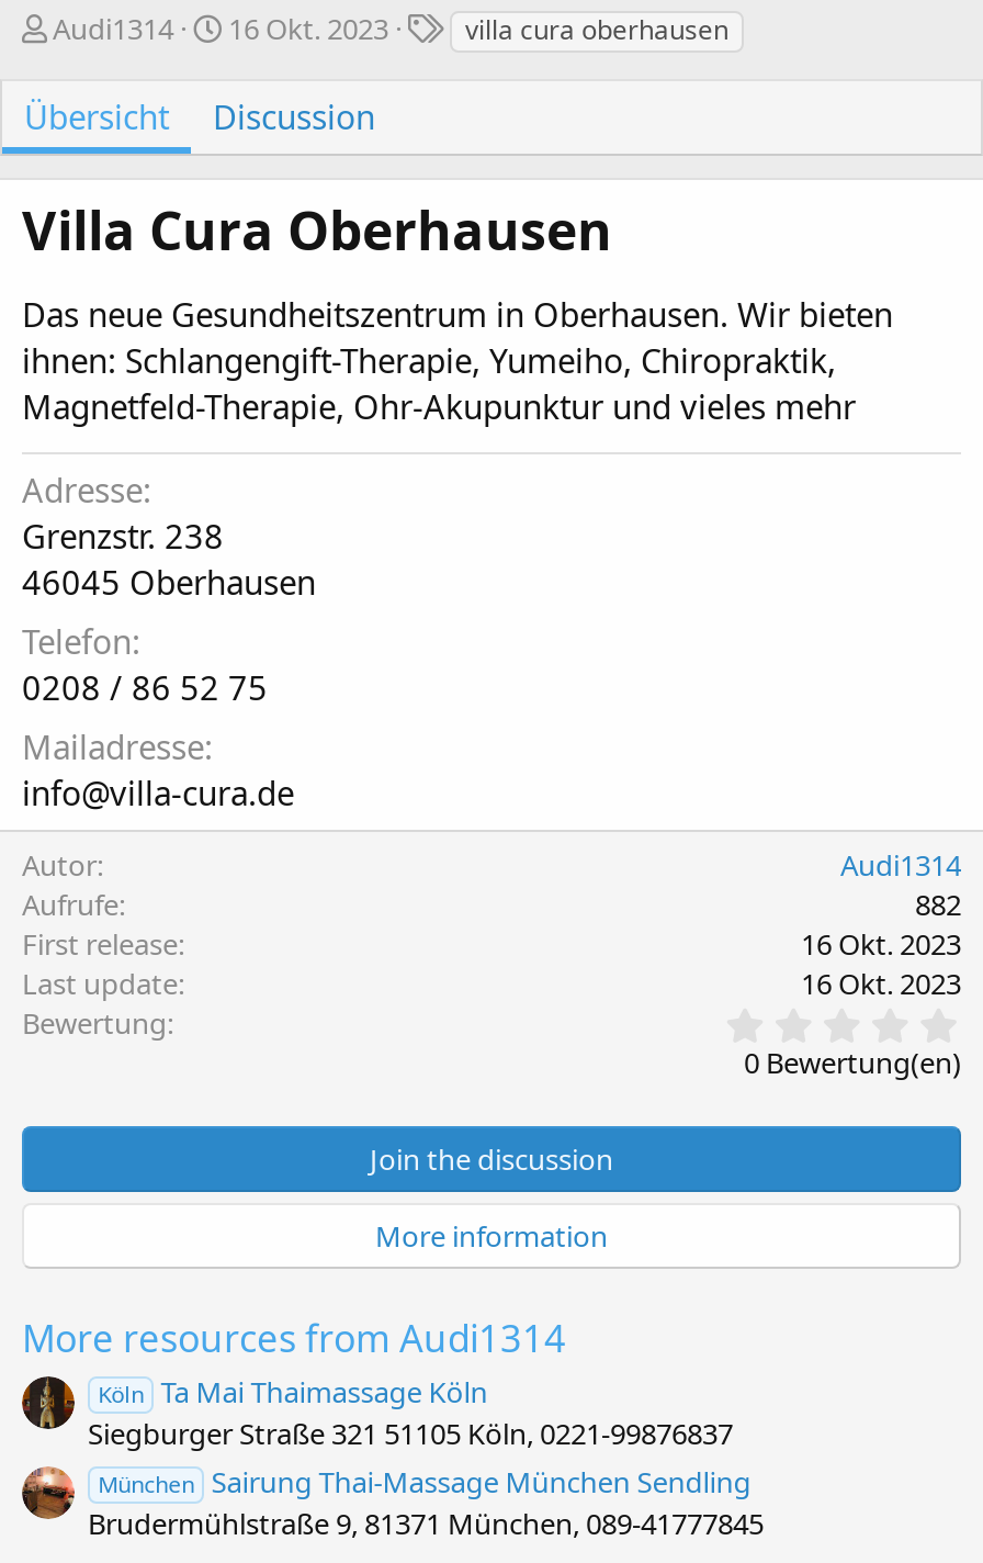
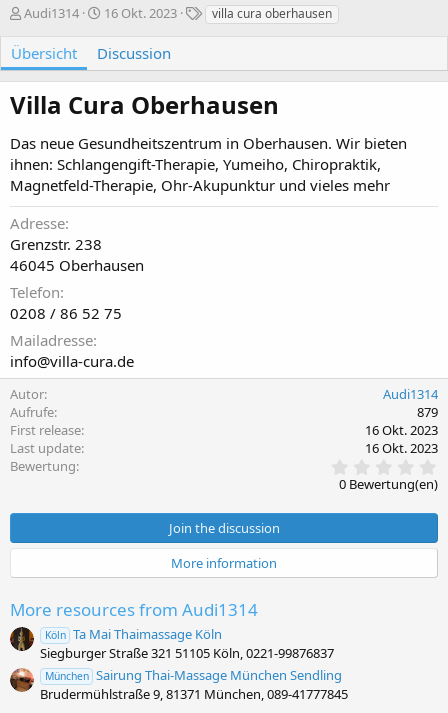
[915,885,961,925] 882 -> [417,403,438,421] 879

